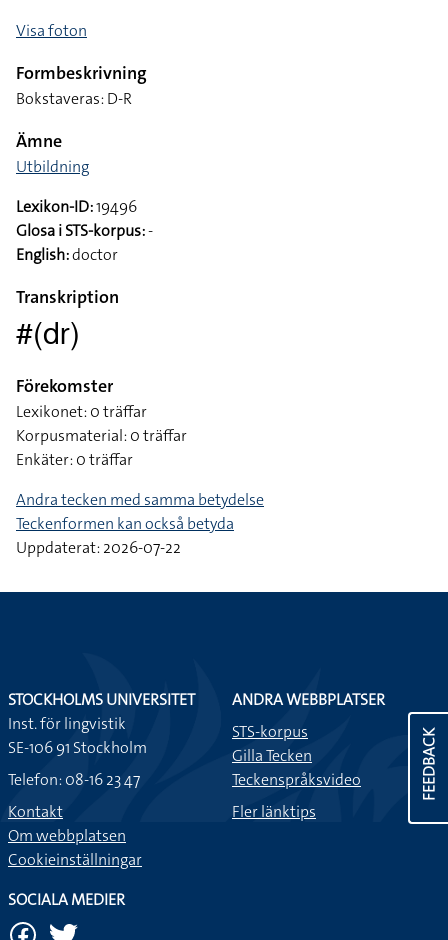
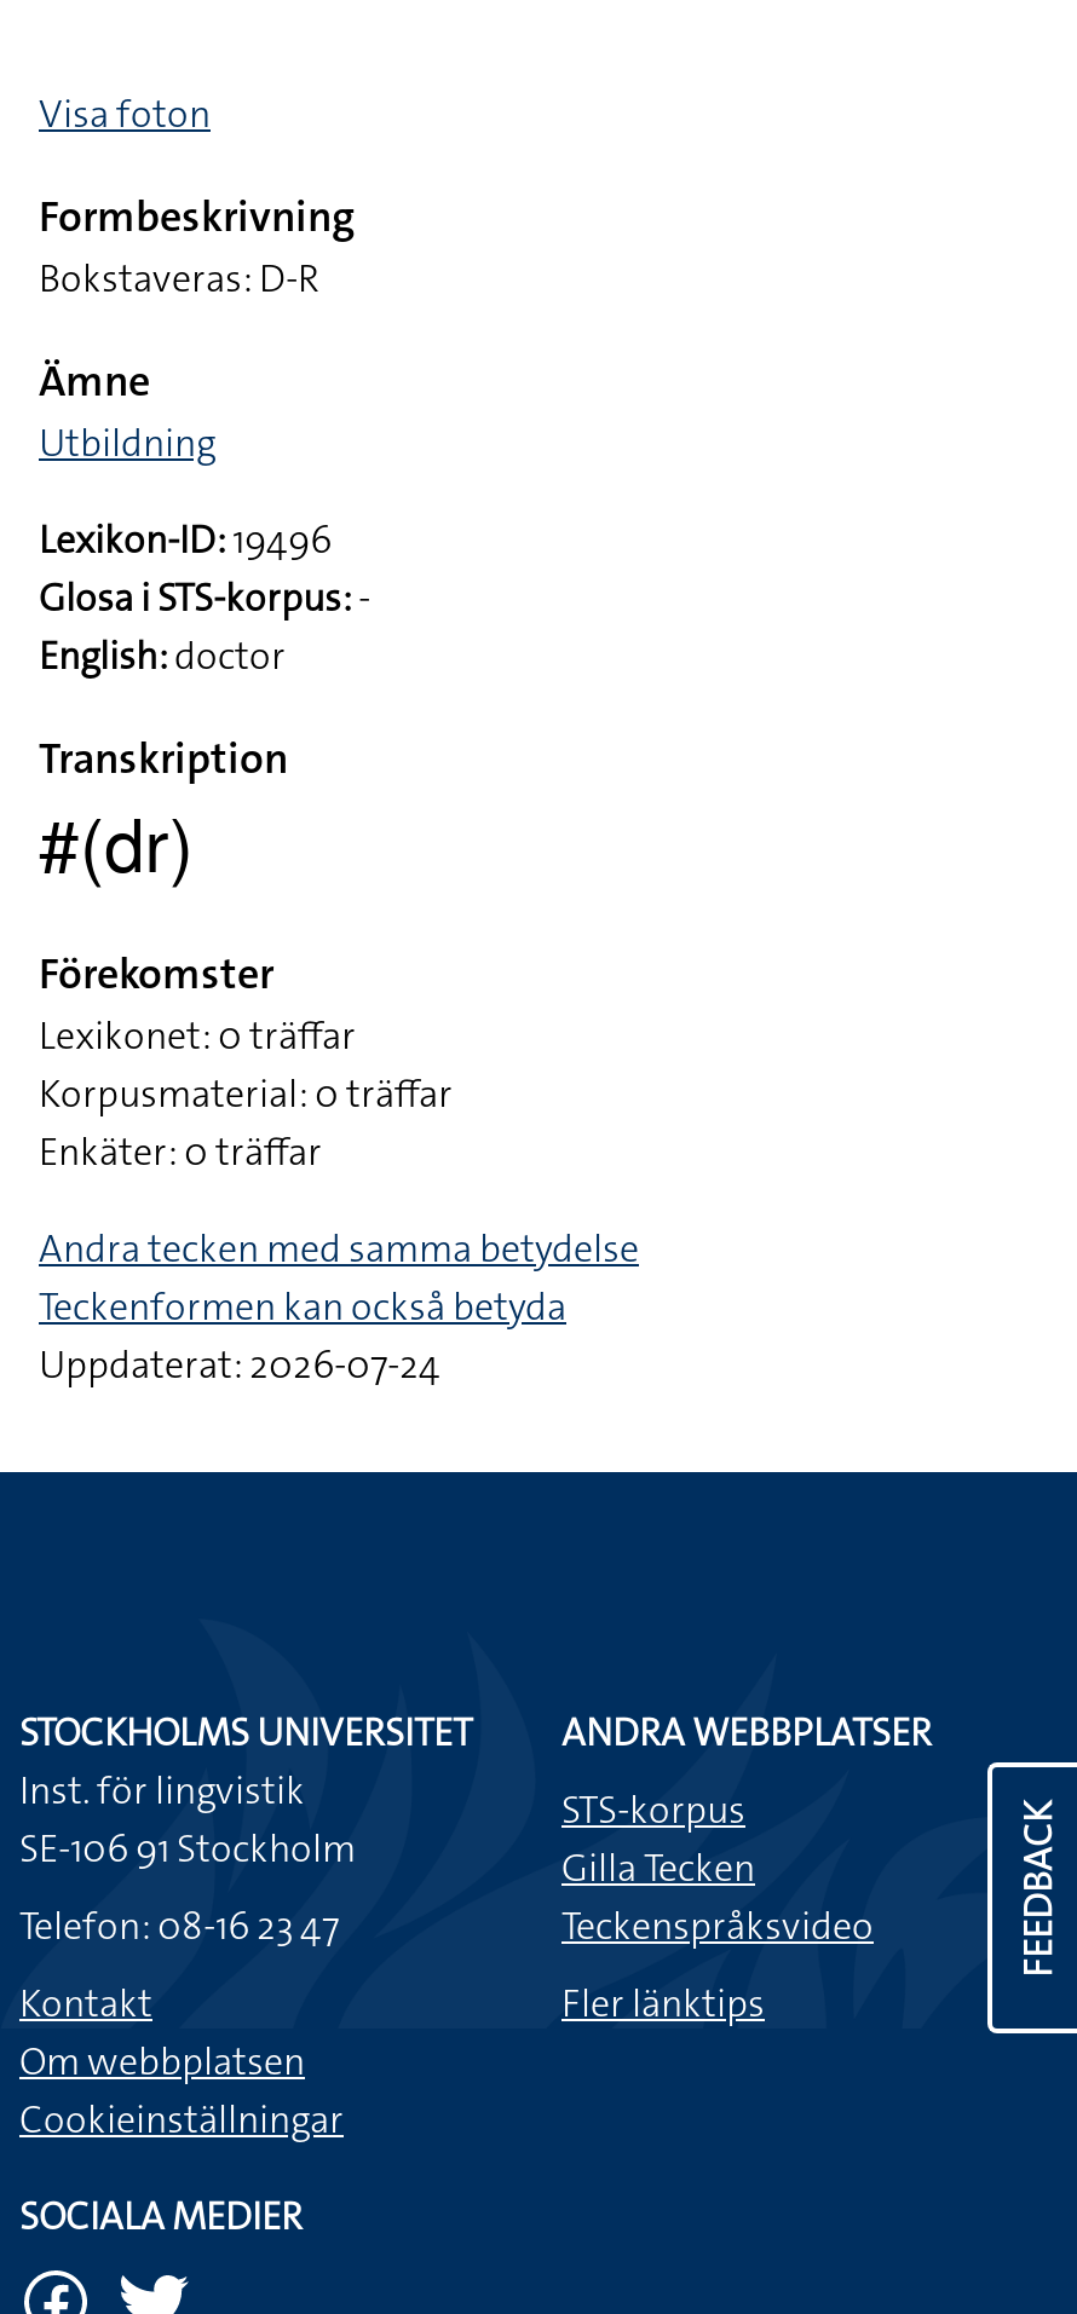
[16,537,181,558] Uppdaterat: 2026-07-22 -> [39,1339,440,1390] Uppdaterat: 2026-07-24

